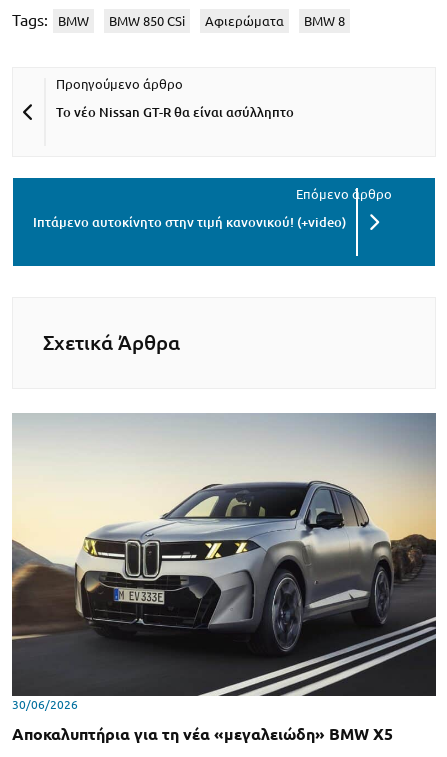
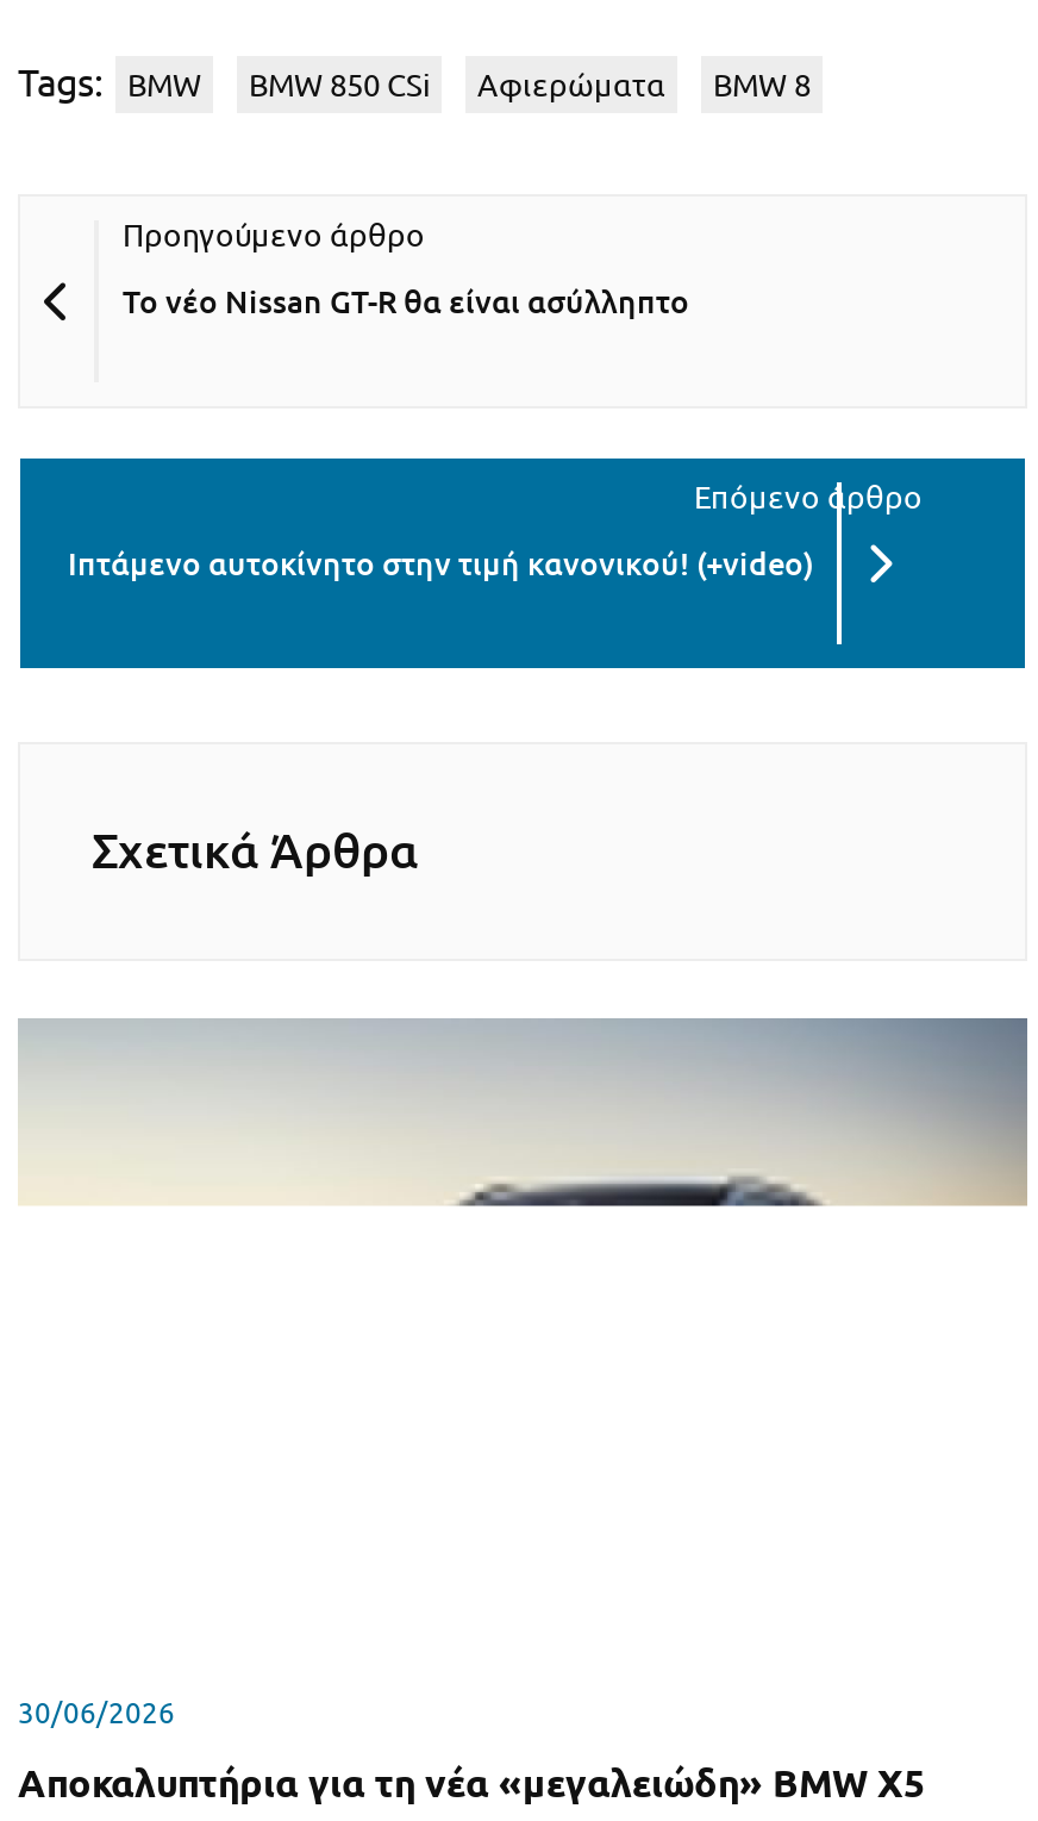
[11,482,437,697] [image] -> none

